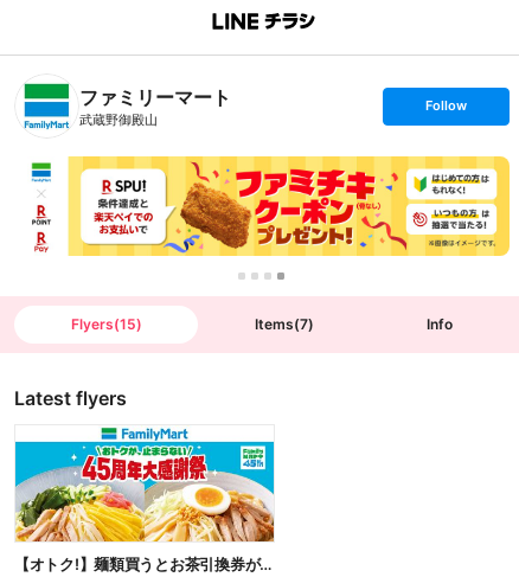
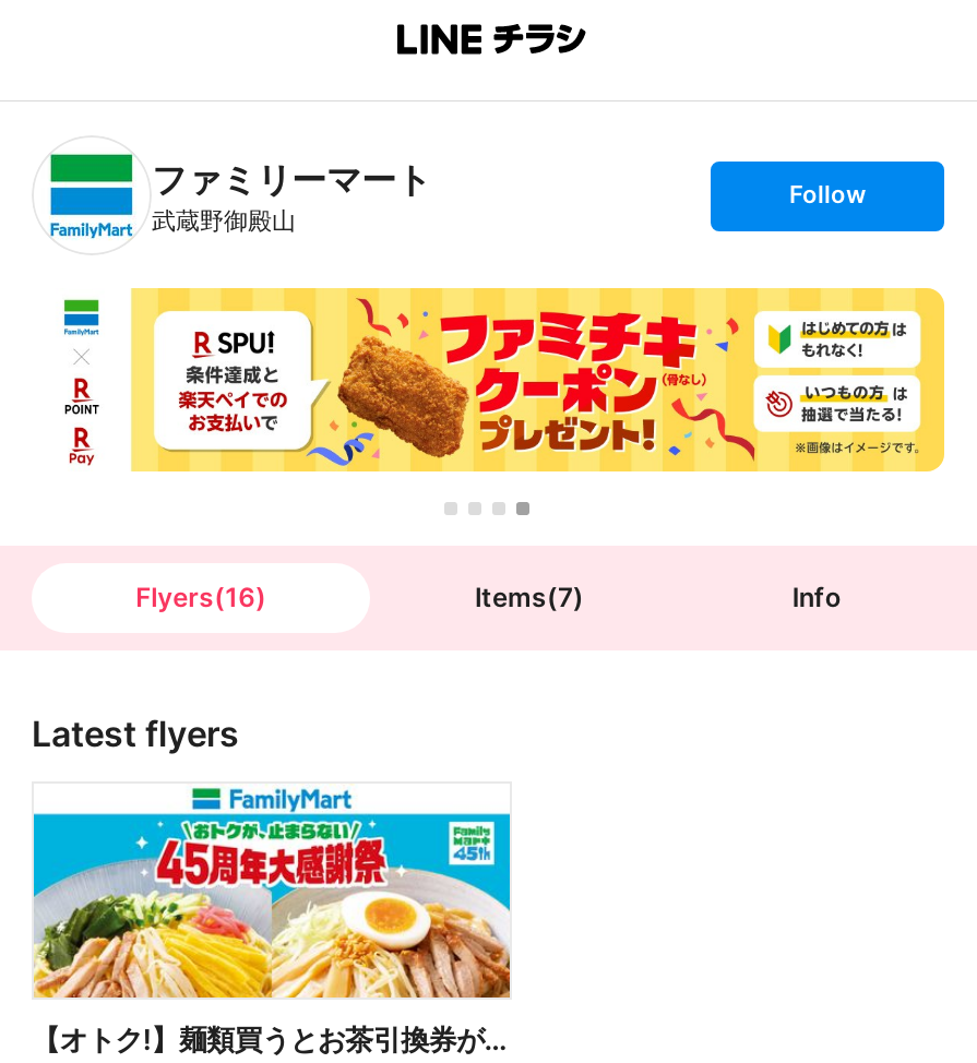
[71,315,142,332] Flyers(15) -> [136,580,267,612] Flyers(16)

